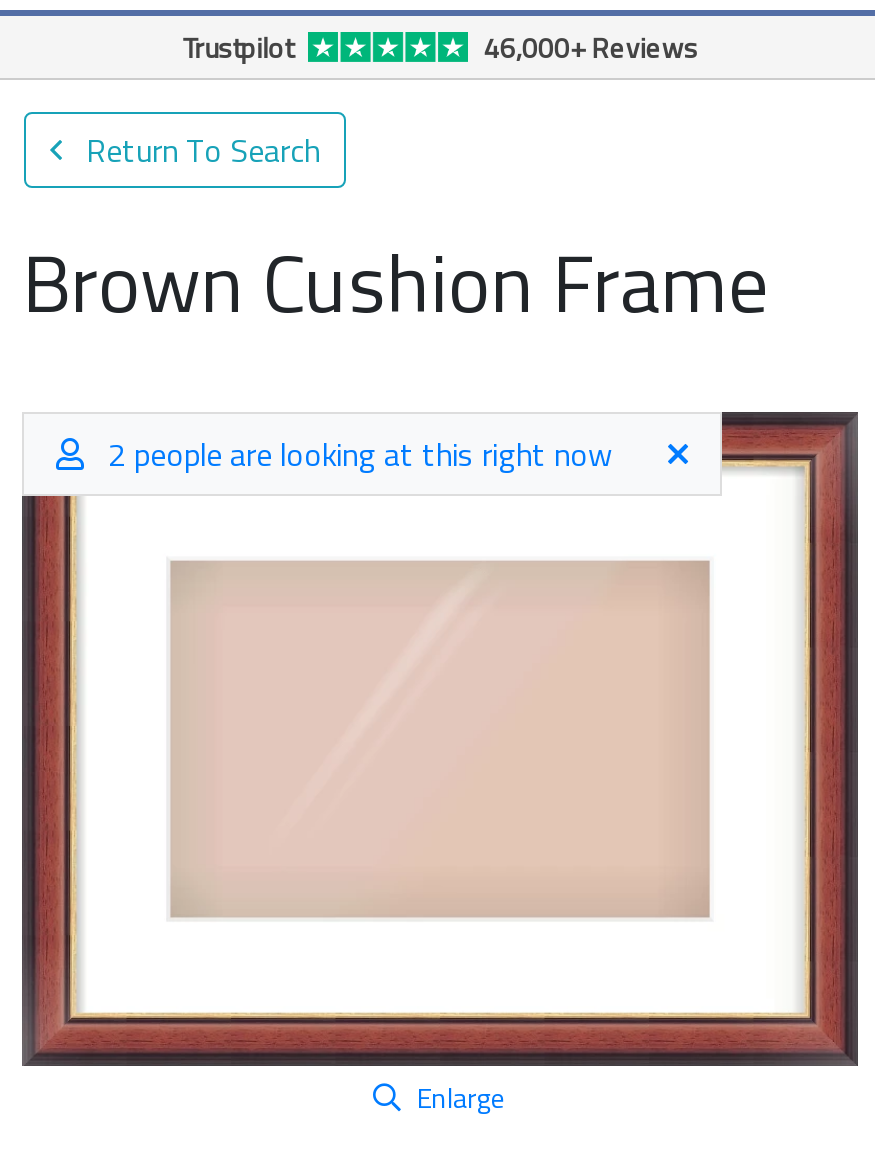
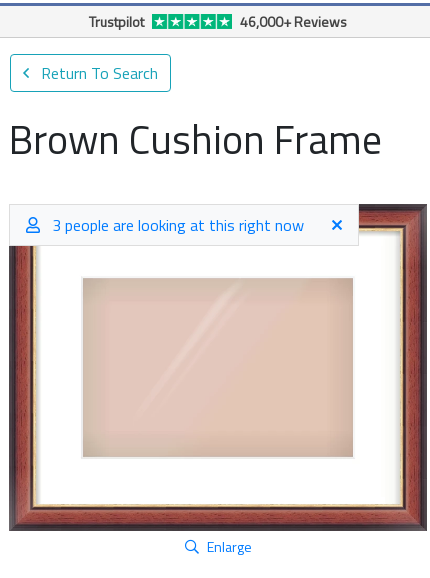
[108,430,612,478] 2 people are looking at this right now -> [52,213,304,237] 3 people are looking at this right now

